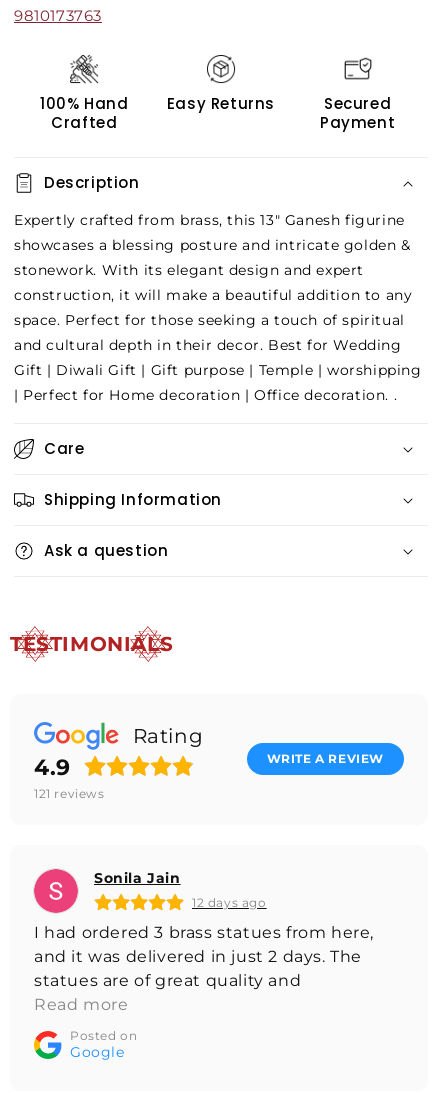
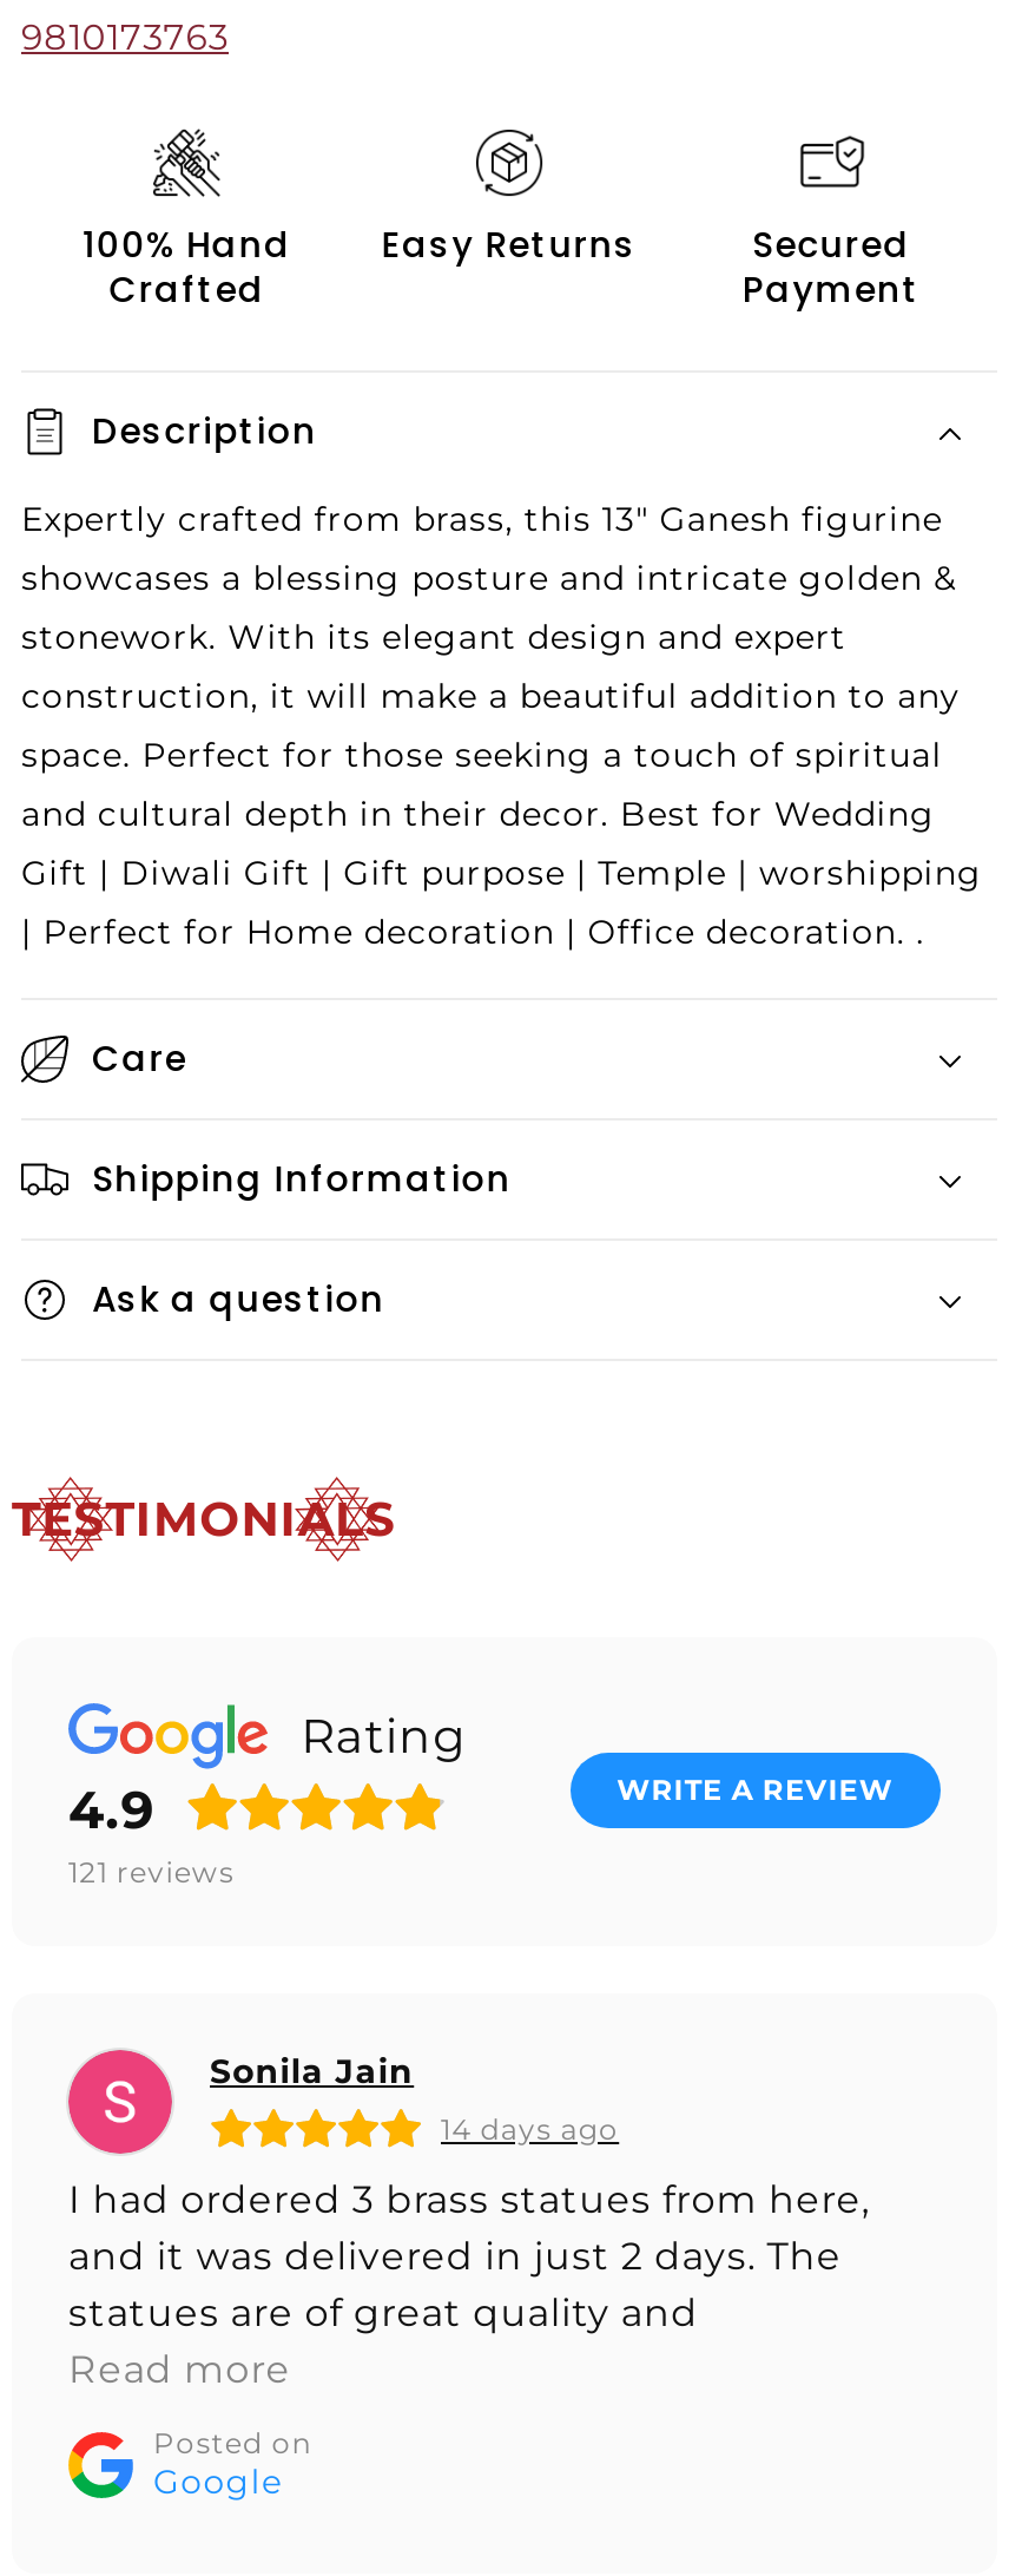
[192,895,267,910] 12 days ago -> [441,2112,619,2147] 14 days ago

